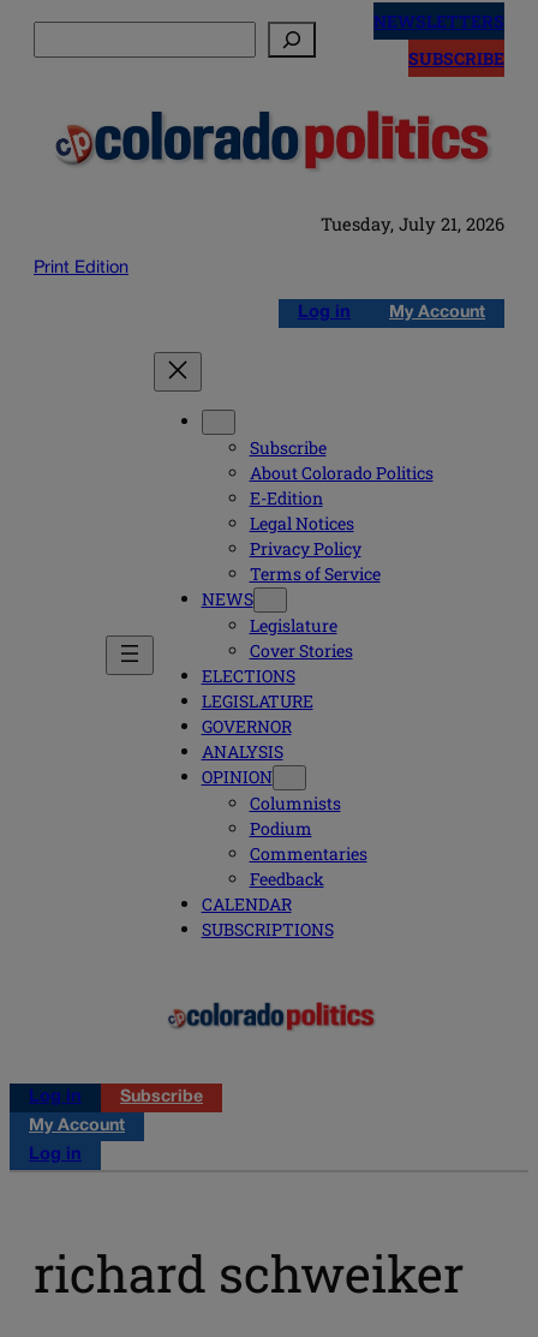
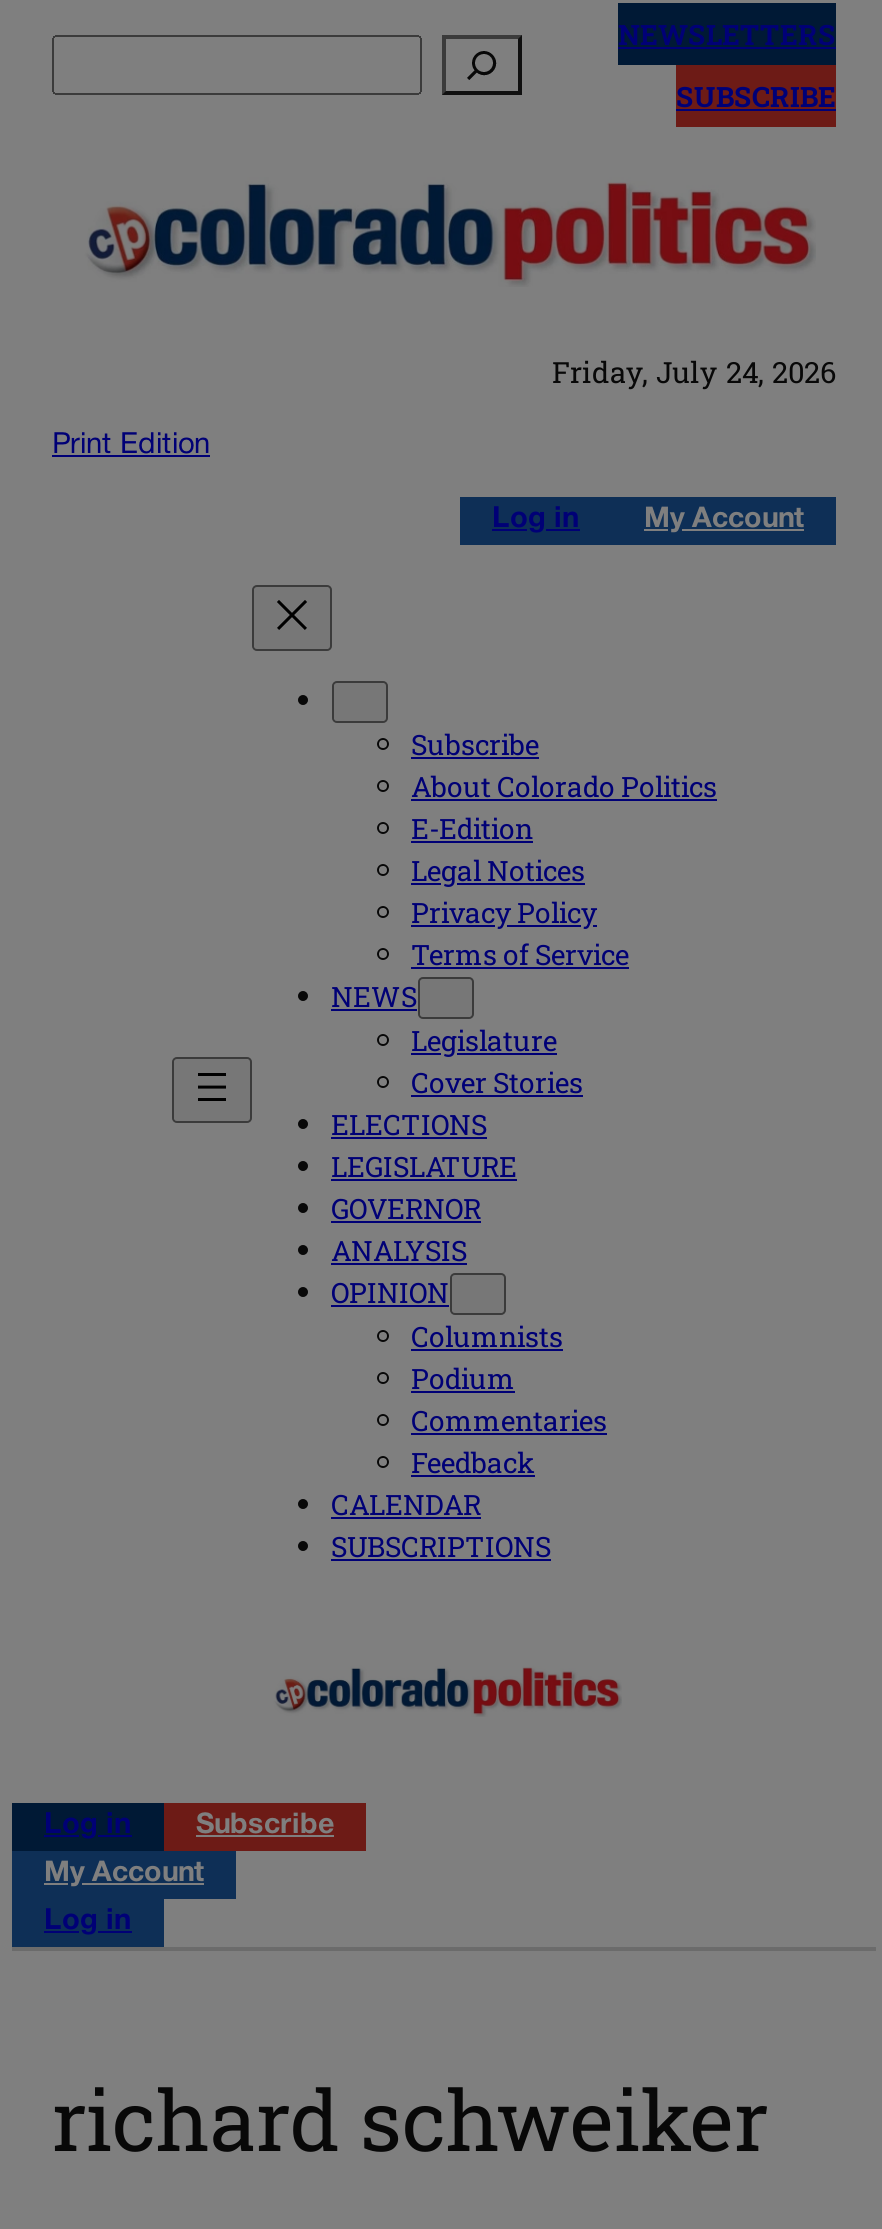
[321,213,504,236] Tuesday, July 21, 2026 -> [552,353,836,391] Friday, July 24, 2026

